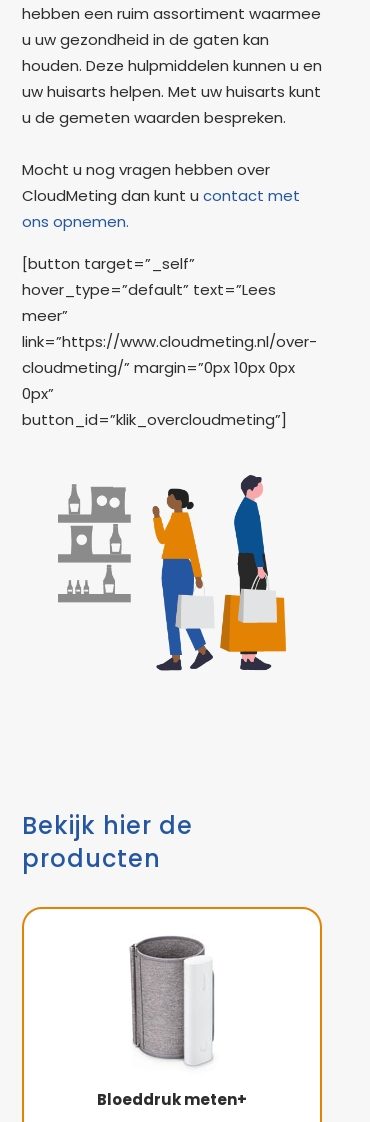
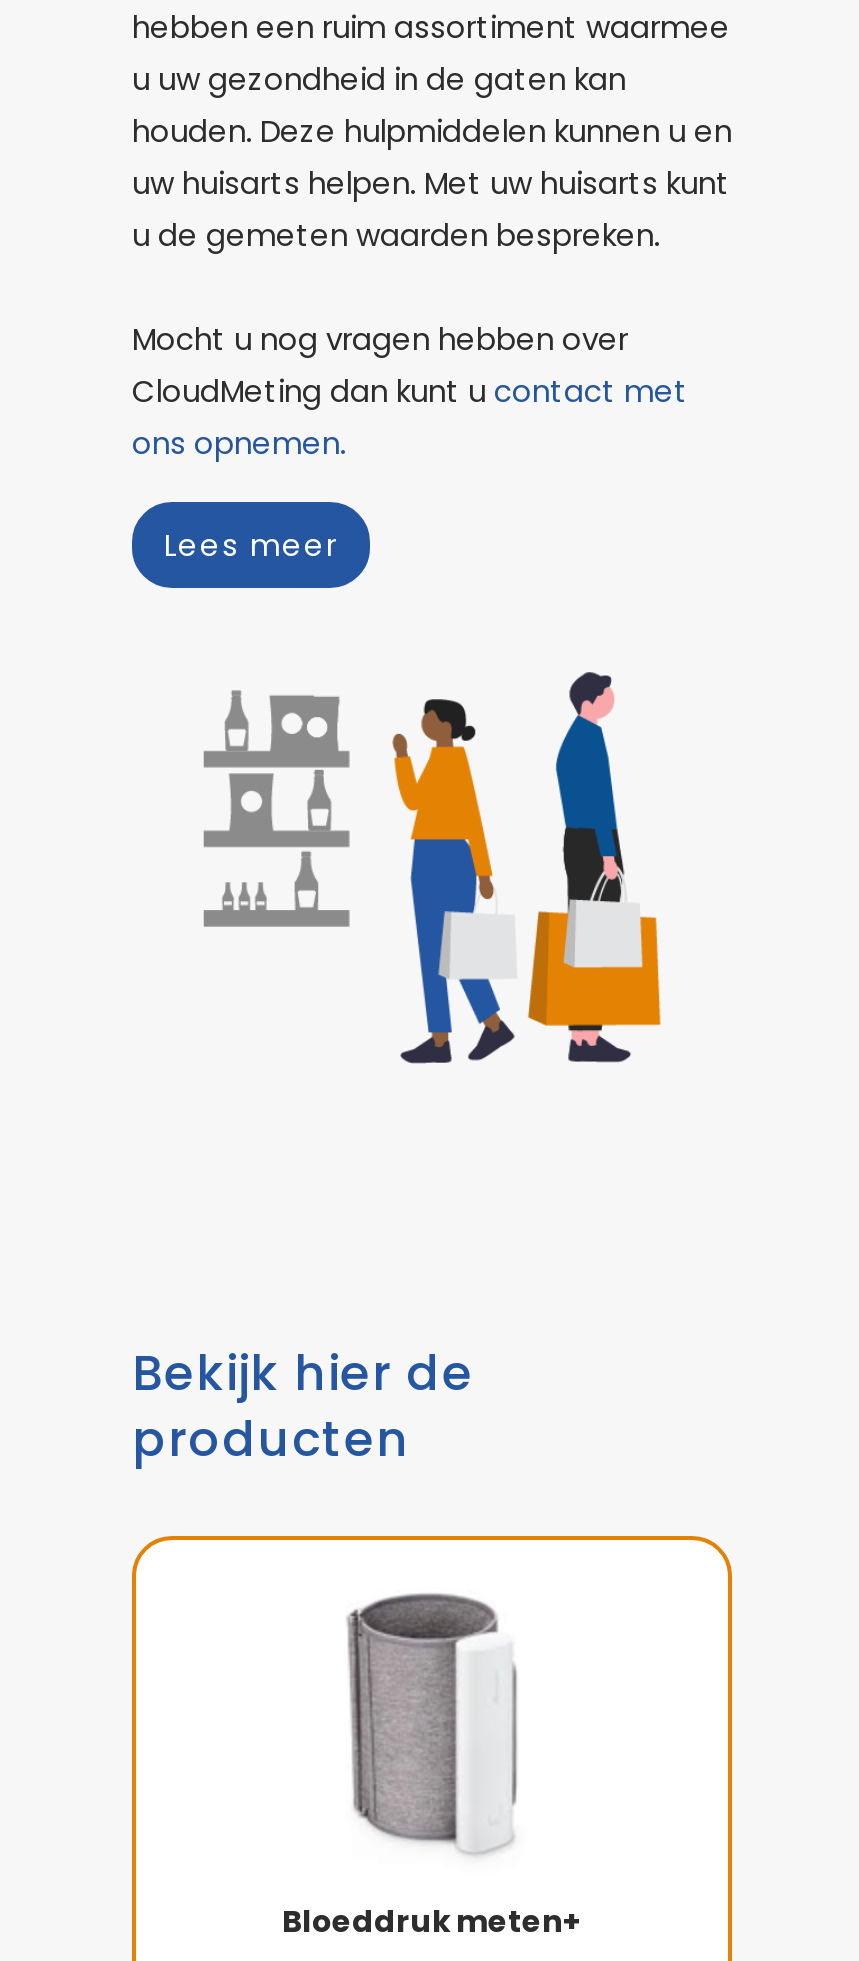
[22,253,317,430] [button target=”_self” | hover_type=”default” text=”Lees | meer” | link=”https://www.cloudmeting.nl/over- | cloudmeting/” margin=”0px 10px 0px | 0px” | button_id=”klik_overcloudmeting”] -> [164,524,338,566] Lees meer

